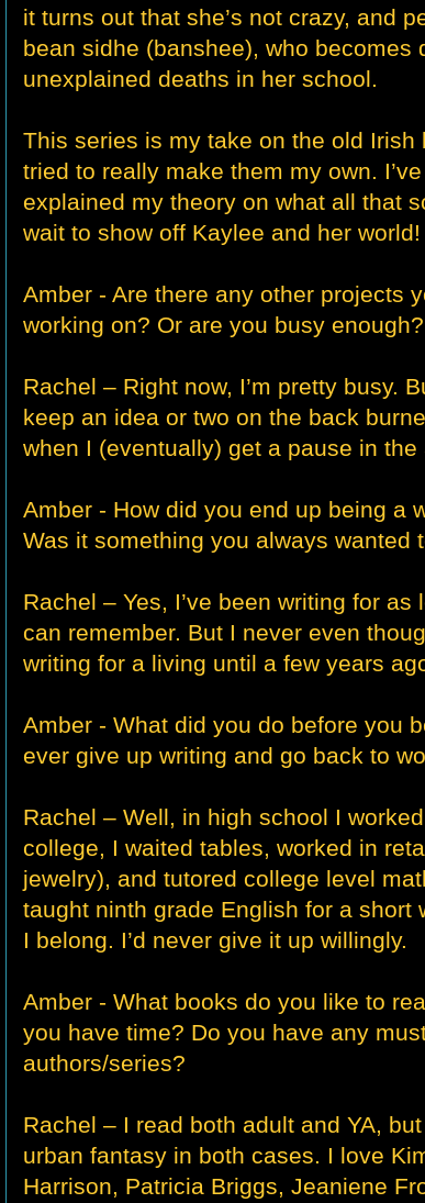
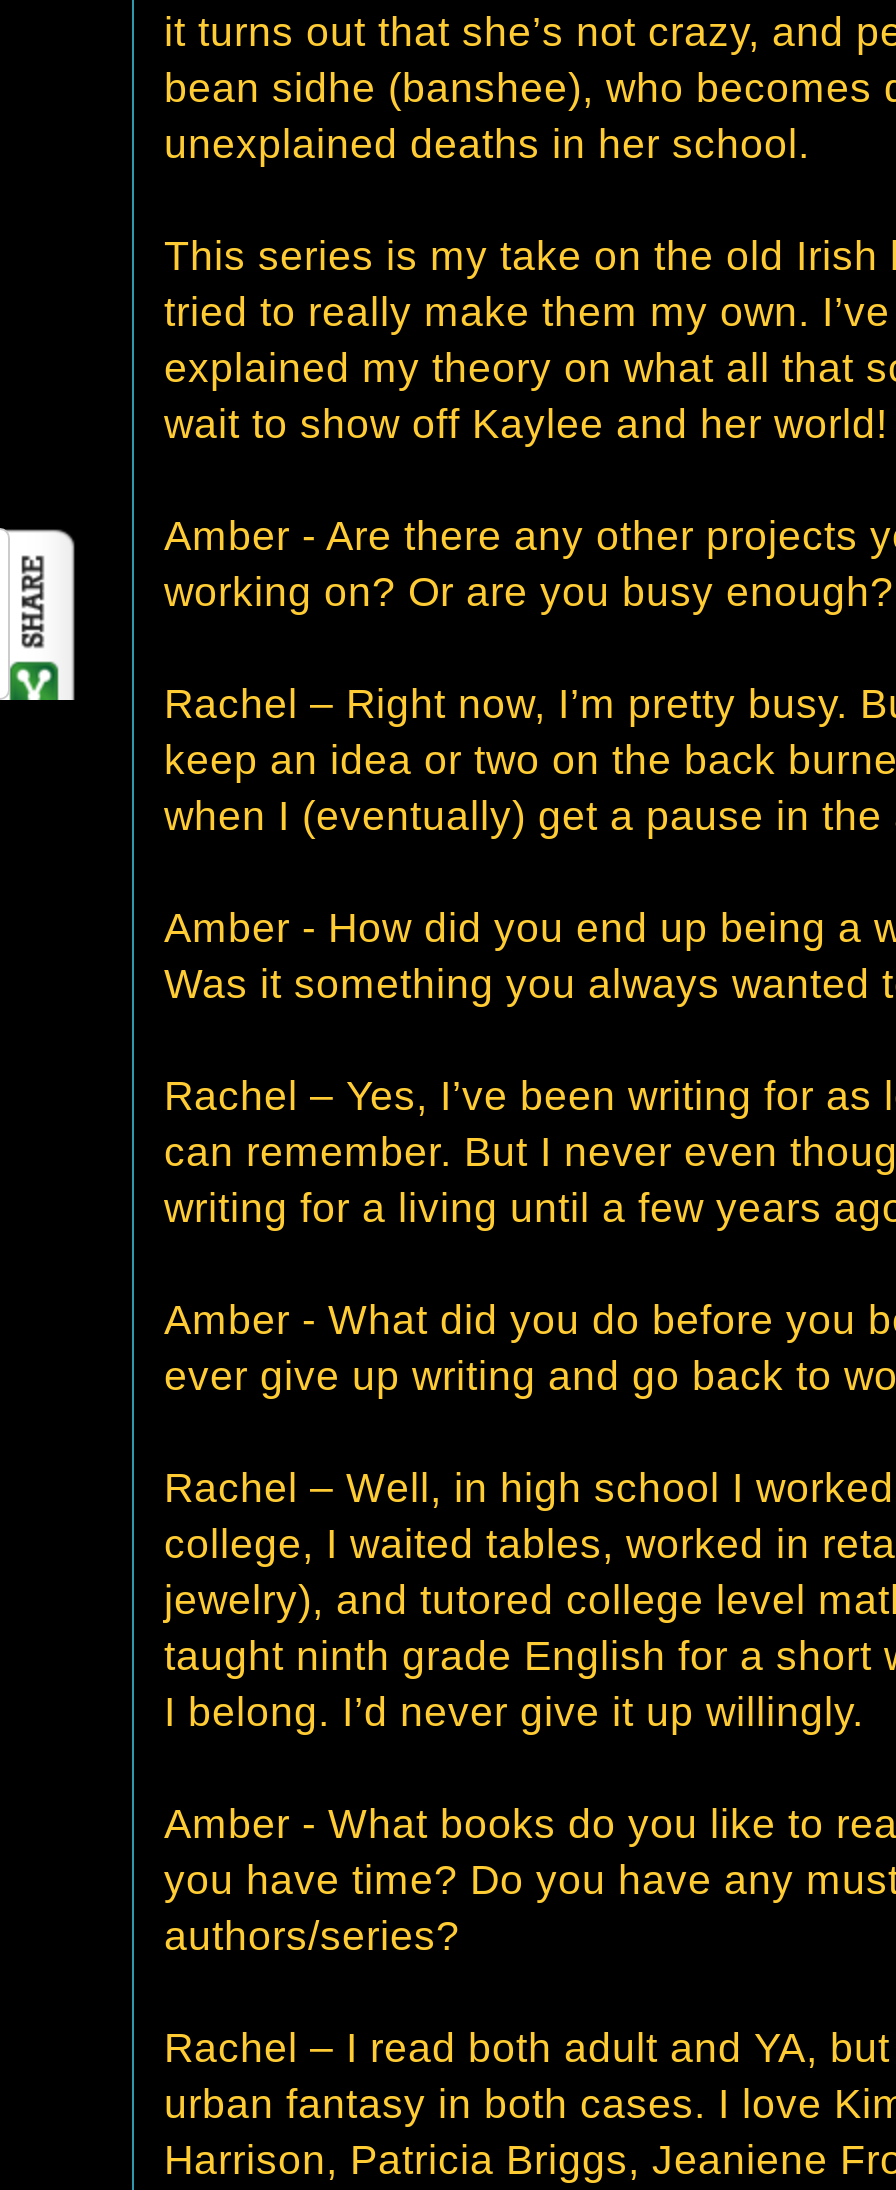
none -> [6,526,76,702] [image]

